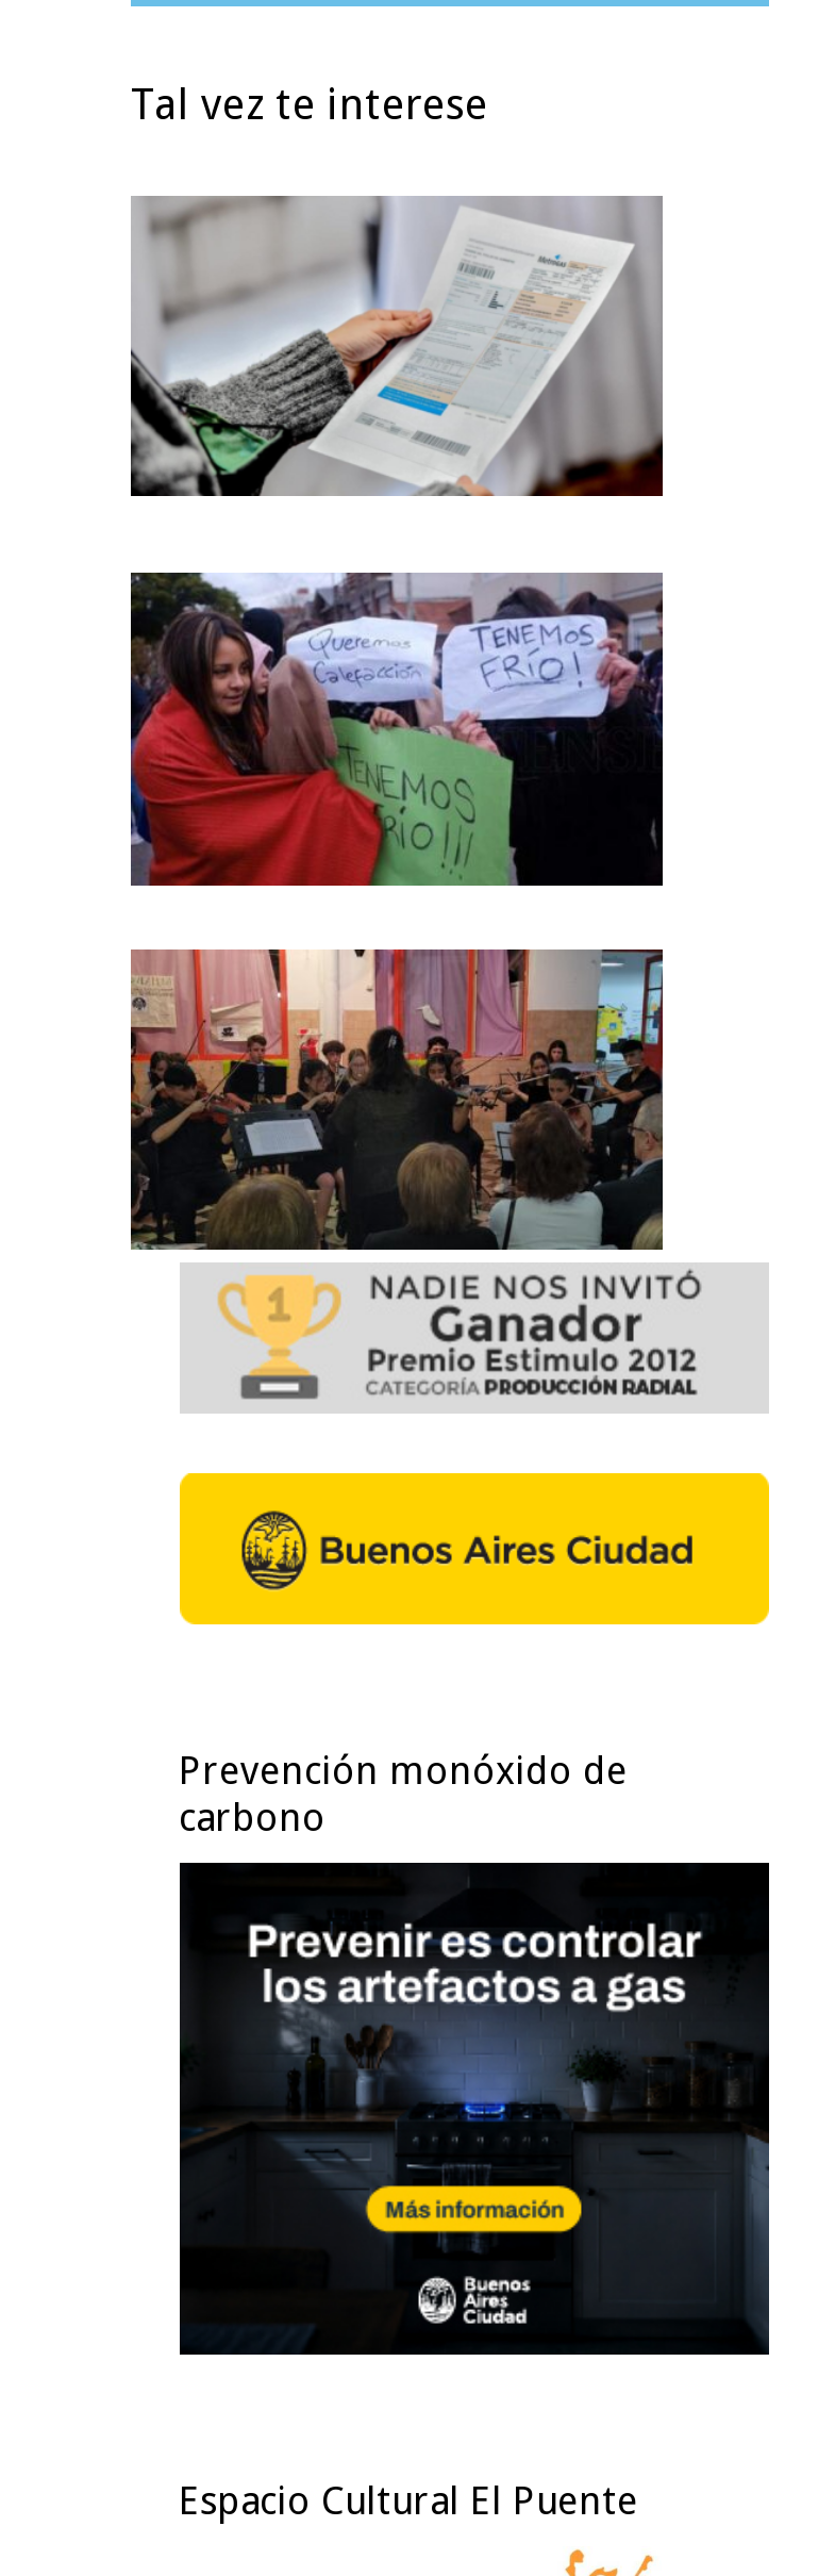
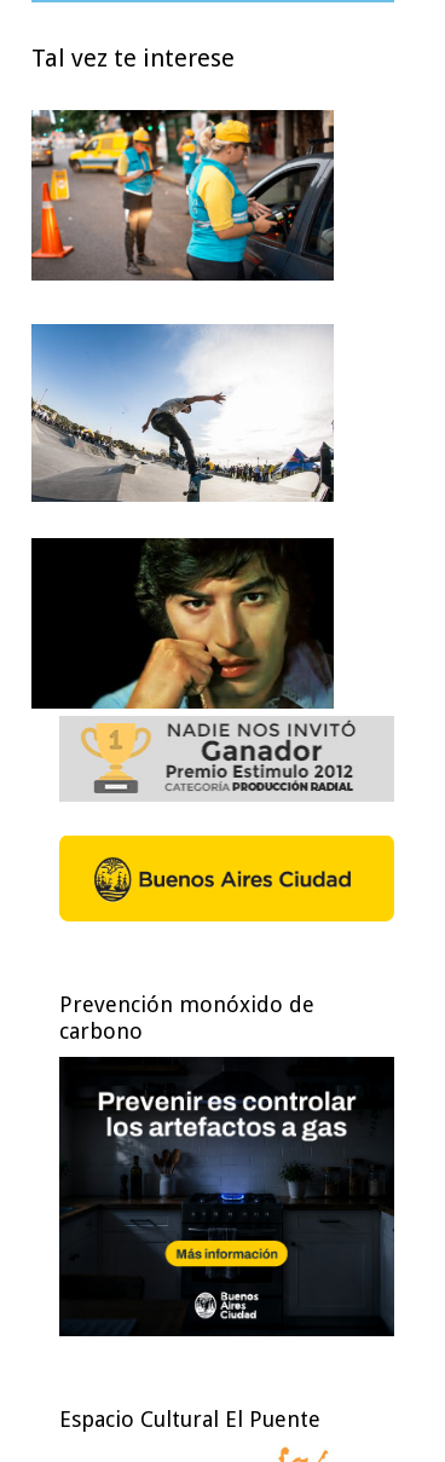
[129,196,663,498] [image] -> [30,109,334,282] [image]
[129,571,665,888] [image] -> [30,323,335,503] [image]
[129,947,665,1252] [image] -> [30,537,335,710] [image]

